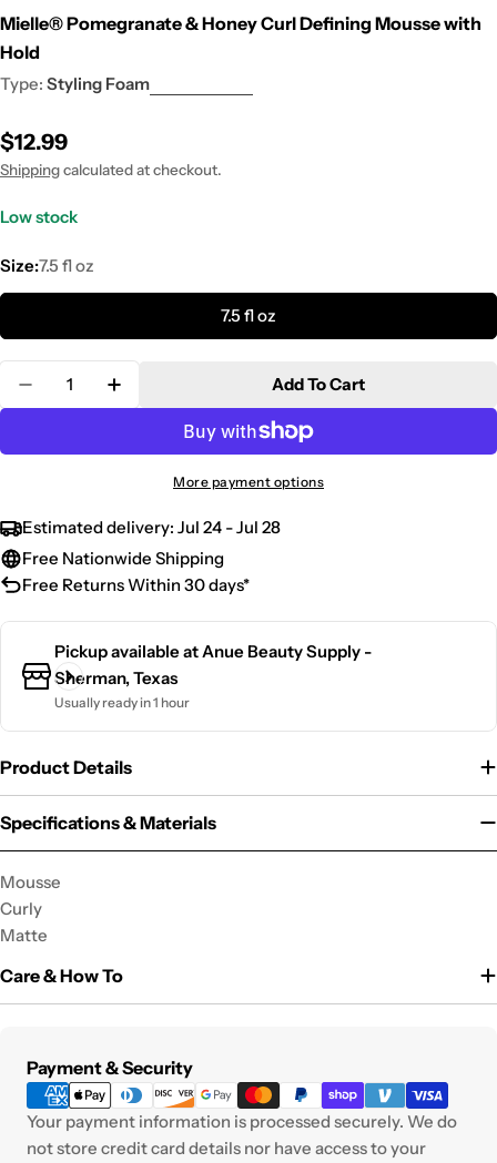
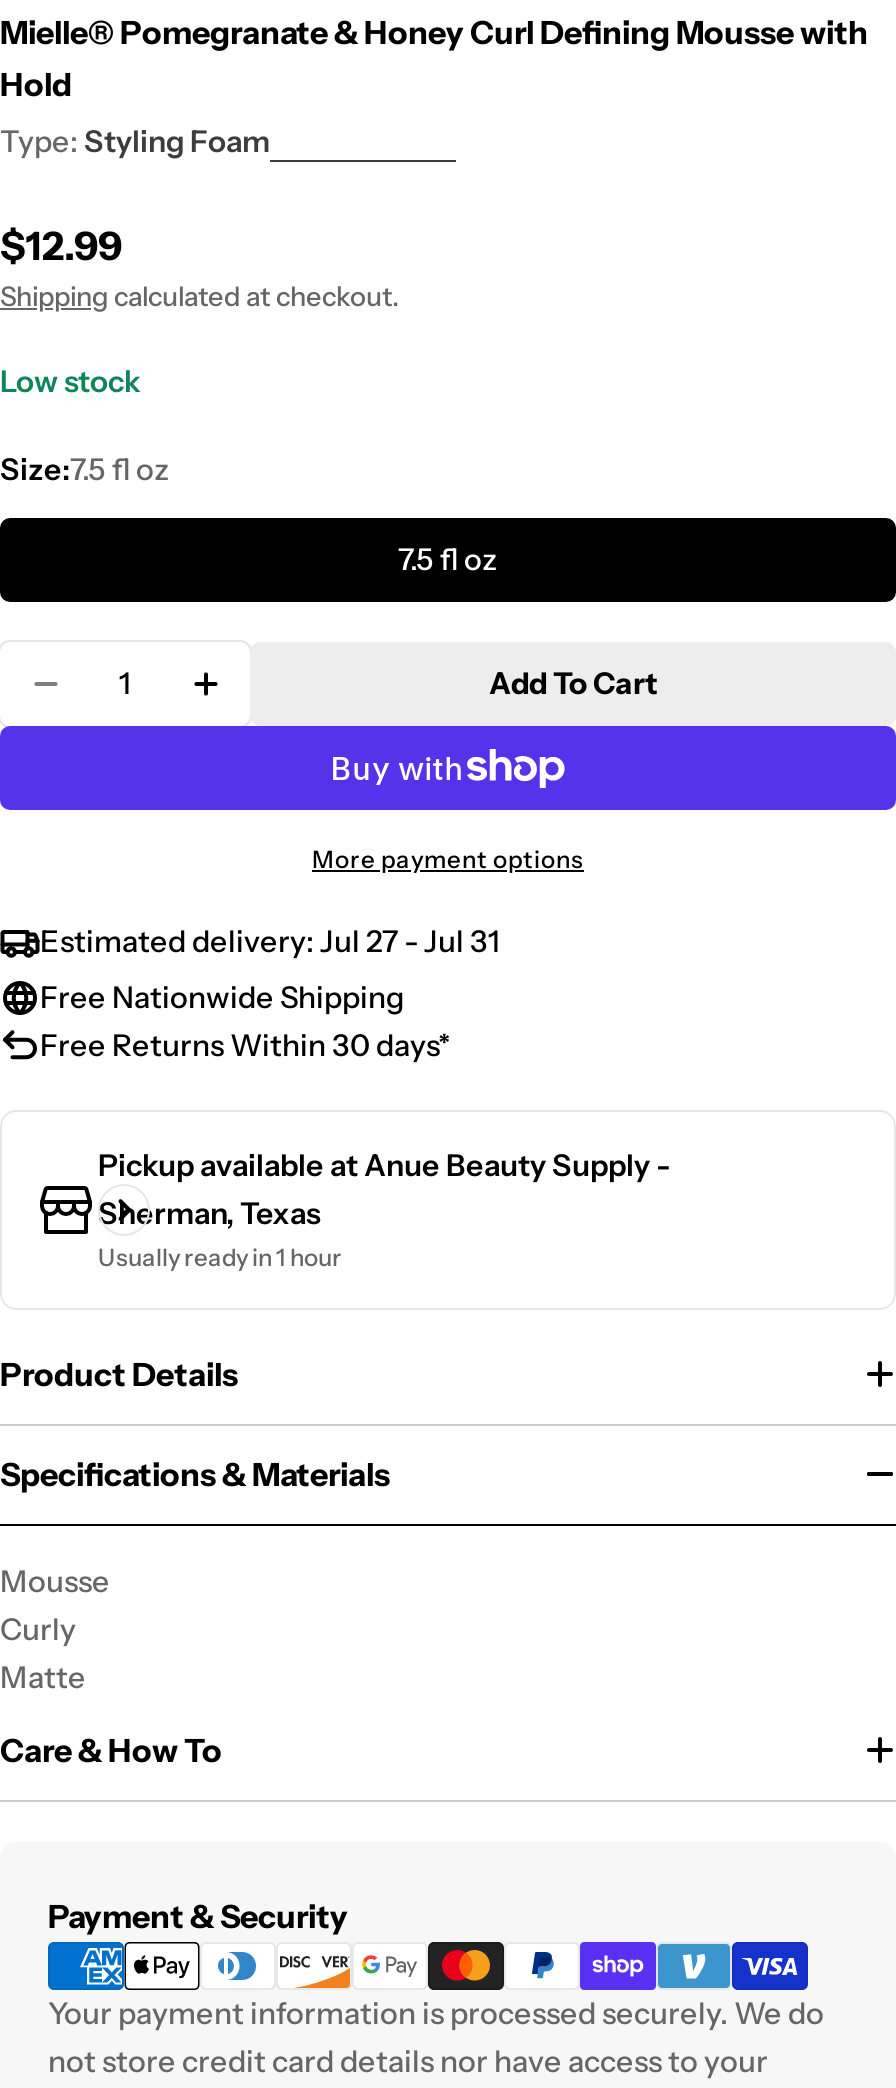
[22,517,281,538] Estimated delivery: Jul 24 - Jul 28 -> [40,922,500,960] Estimated delivery: Jul 27 - Jul 31

